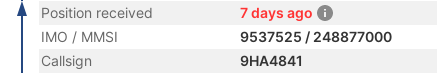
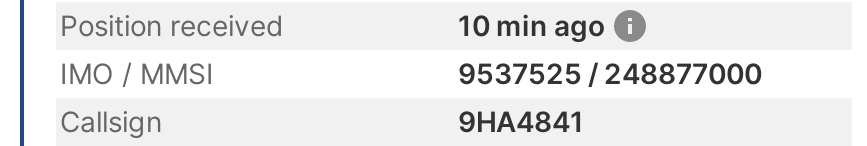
[240,4,313,21] 7 days ago -> [458,8,606,42] 10 min ago

